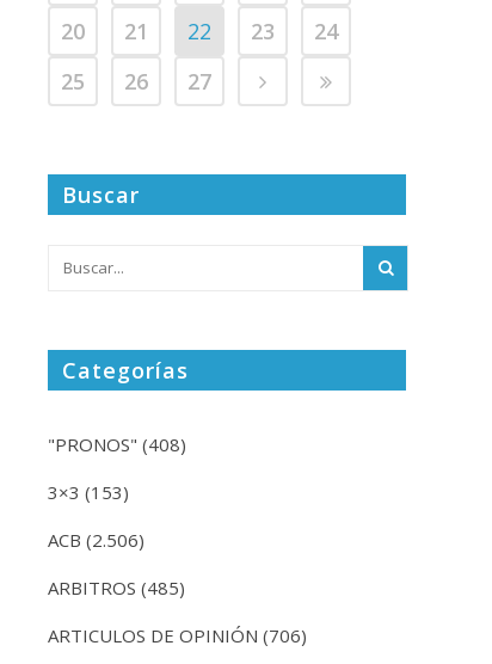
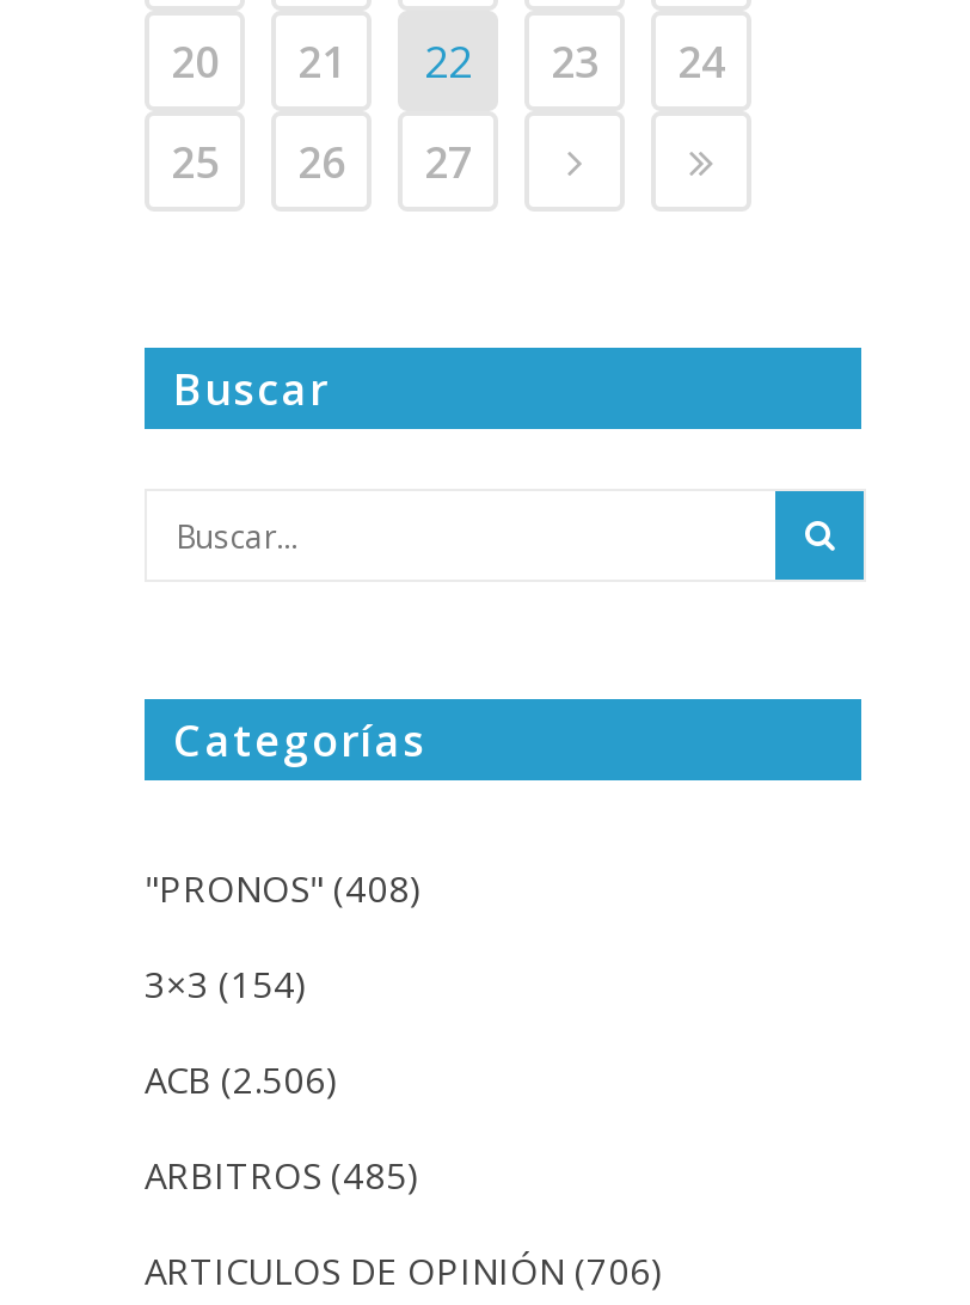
[48,480,129,503] 3×3 (153) -> [145,960,307,1008] 3×3 (154)

